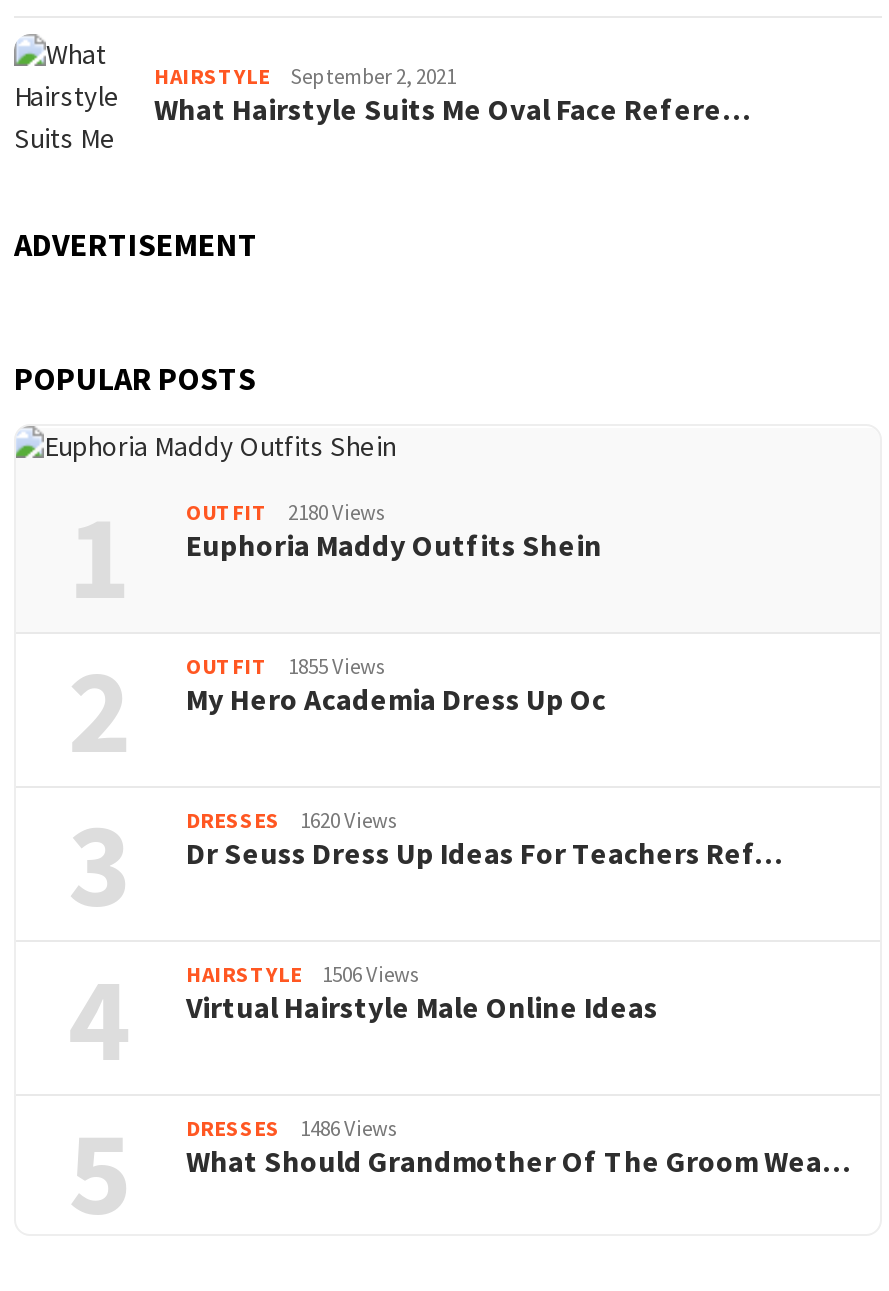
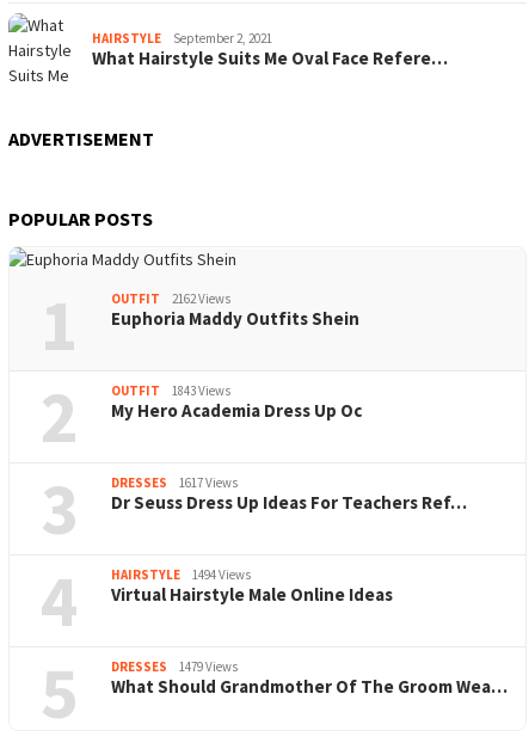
[186,498,386,526] OUTFIT 2180 Views -> [111,291,230,307] OUTFIT 2162 Views
[186,652,386,680] OUTFIT 1855 Views -> [111,383,230,399] OUTFIT 1843 Views
[186,806,398,834] DRESSES 1620 Views -> [111,474,238,491] DRESSES 1617 Views
[186,960,420,988] HAIRSTYLE 1506 Views -> [111,566,251,583] HAIRSTYLE 1494 Views
[186,1114,398,1142] DRESSES 1486 Views -> [111,658,238,675] DRESSES 1479 Views

